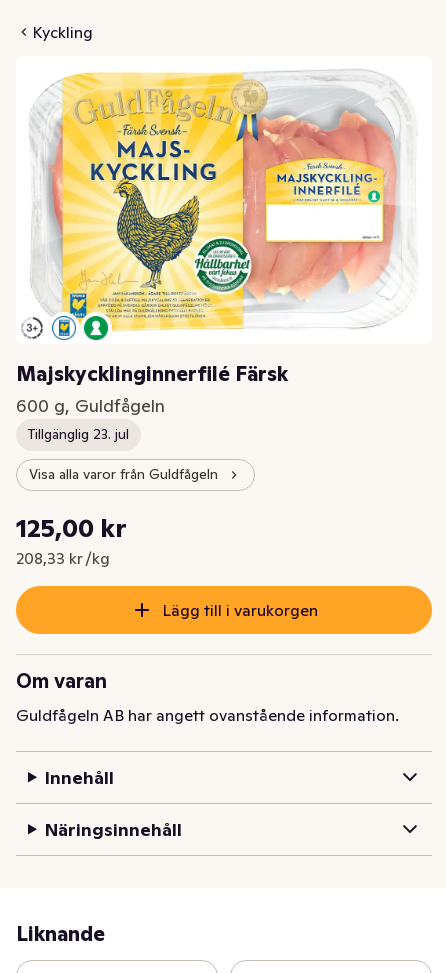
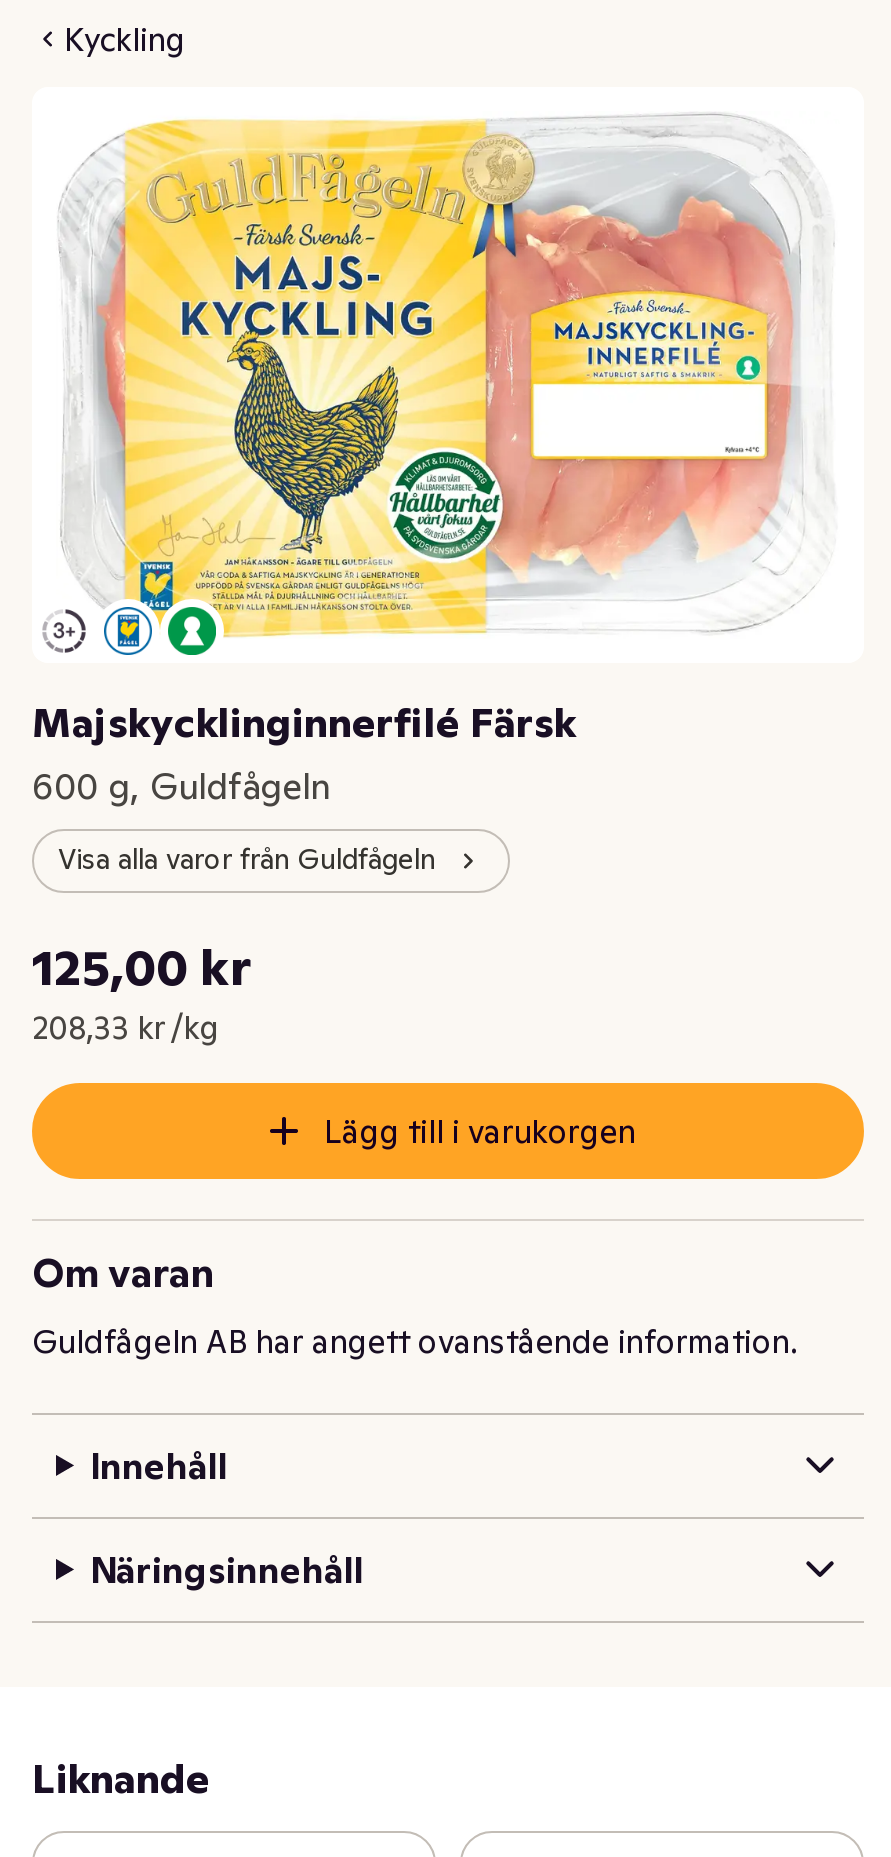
[28,425,129,443] Tillgänglig 23. jul -> none

